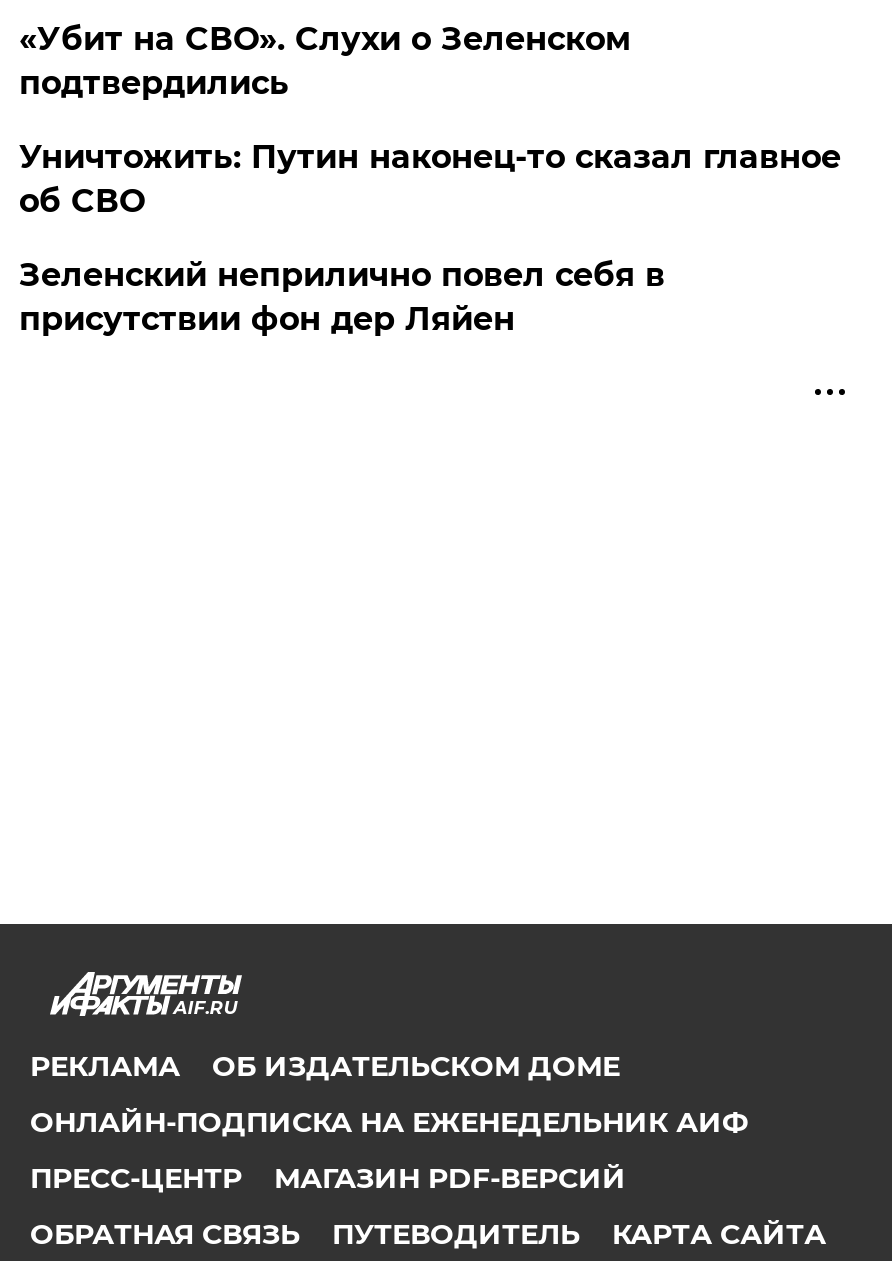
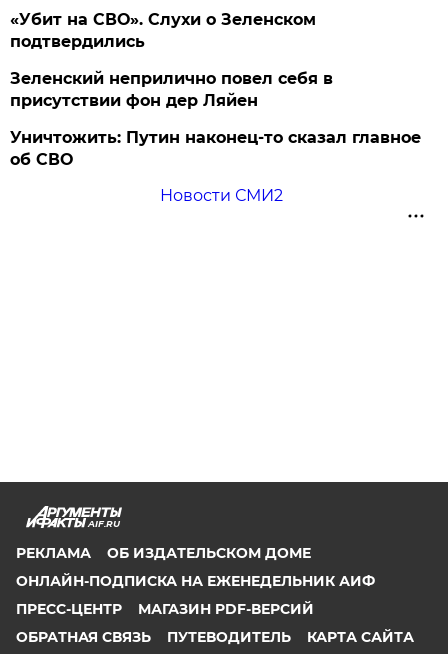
moved [19,138,841,220] -> [10,128,421,169]: Уничтожить: Путин наконец-то сказал главное | об СВО
moved [19,256,665,338] -> [10,69,333,110]: Зеленский неприлично повел cебя в | присутствии фон дер Ляйен
none -> [160,186,283,205] Новости СМИ2

